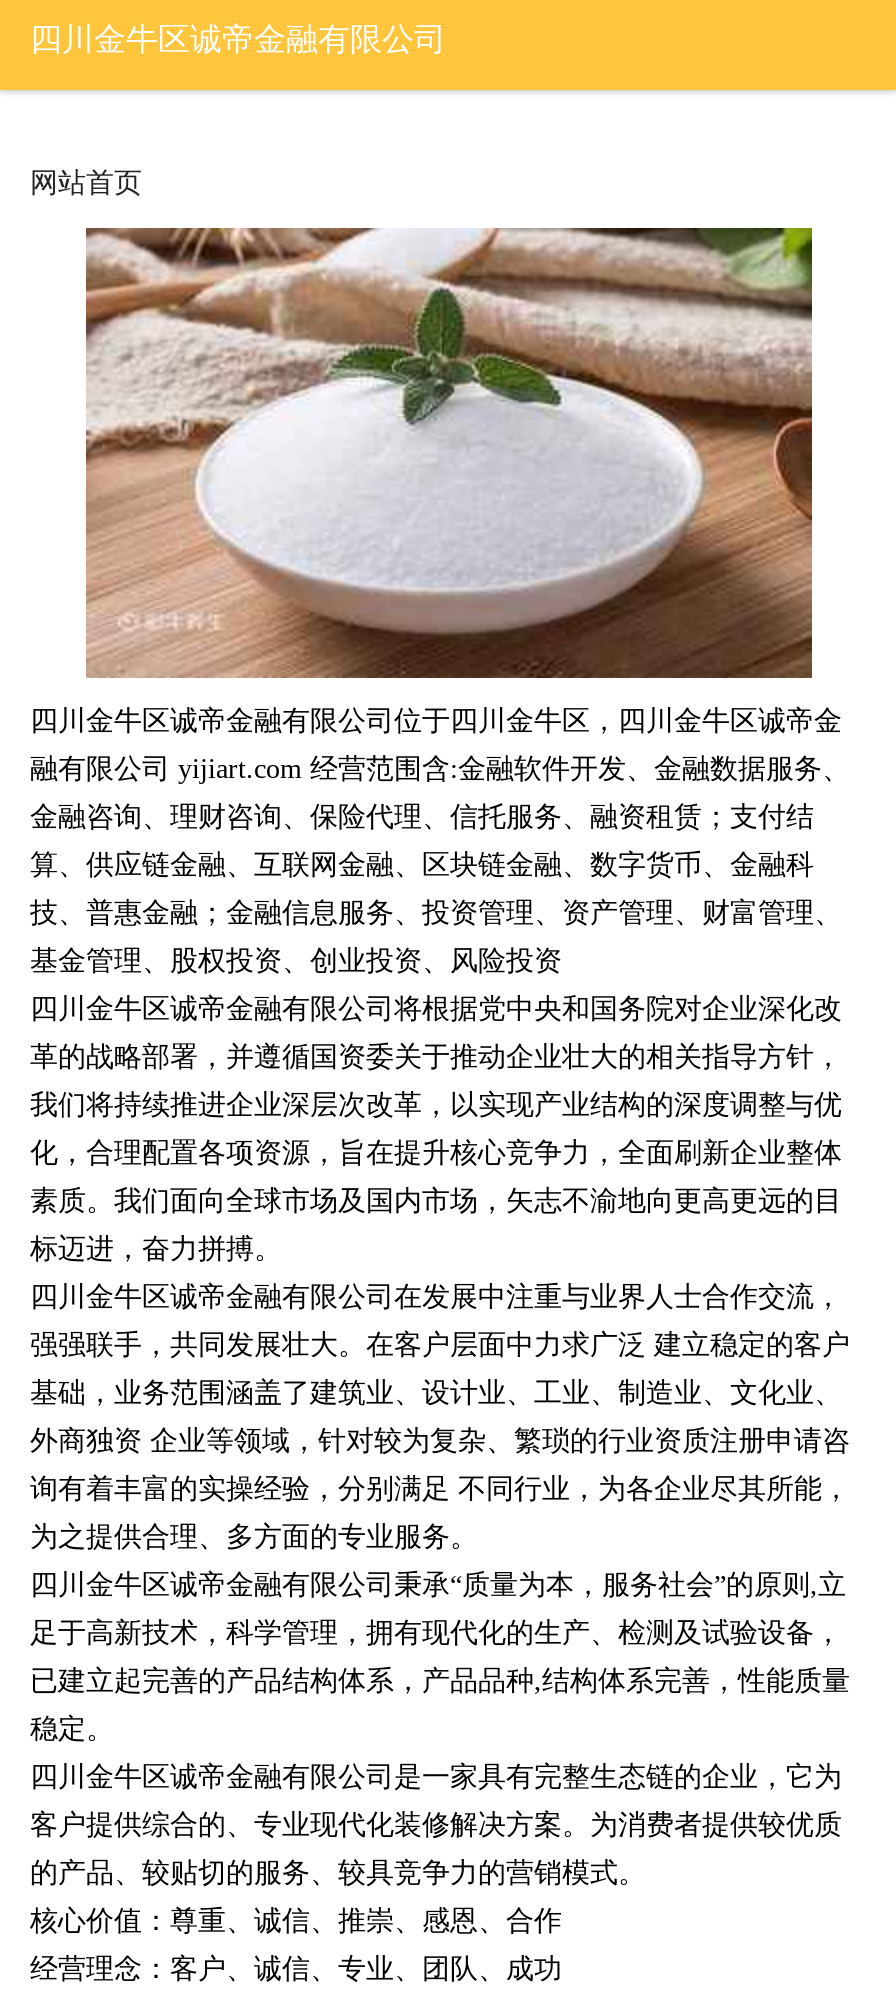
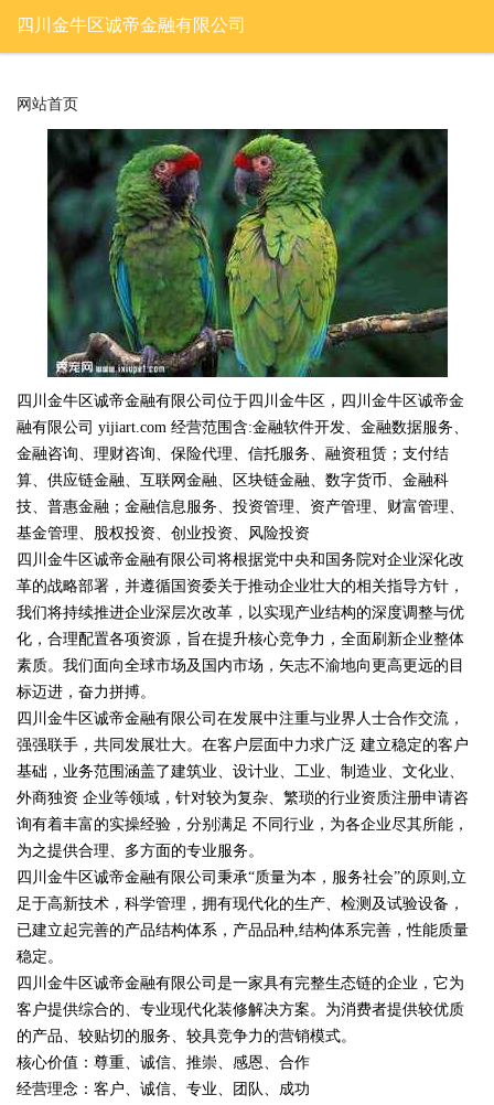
[84,226,814,680] [image] -> [46,128,449,378] [image]

